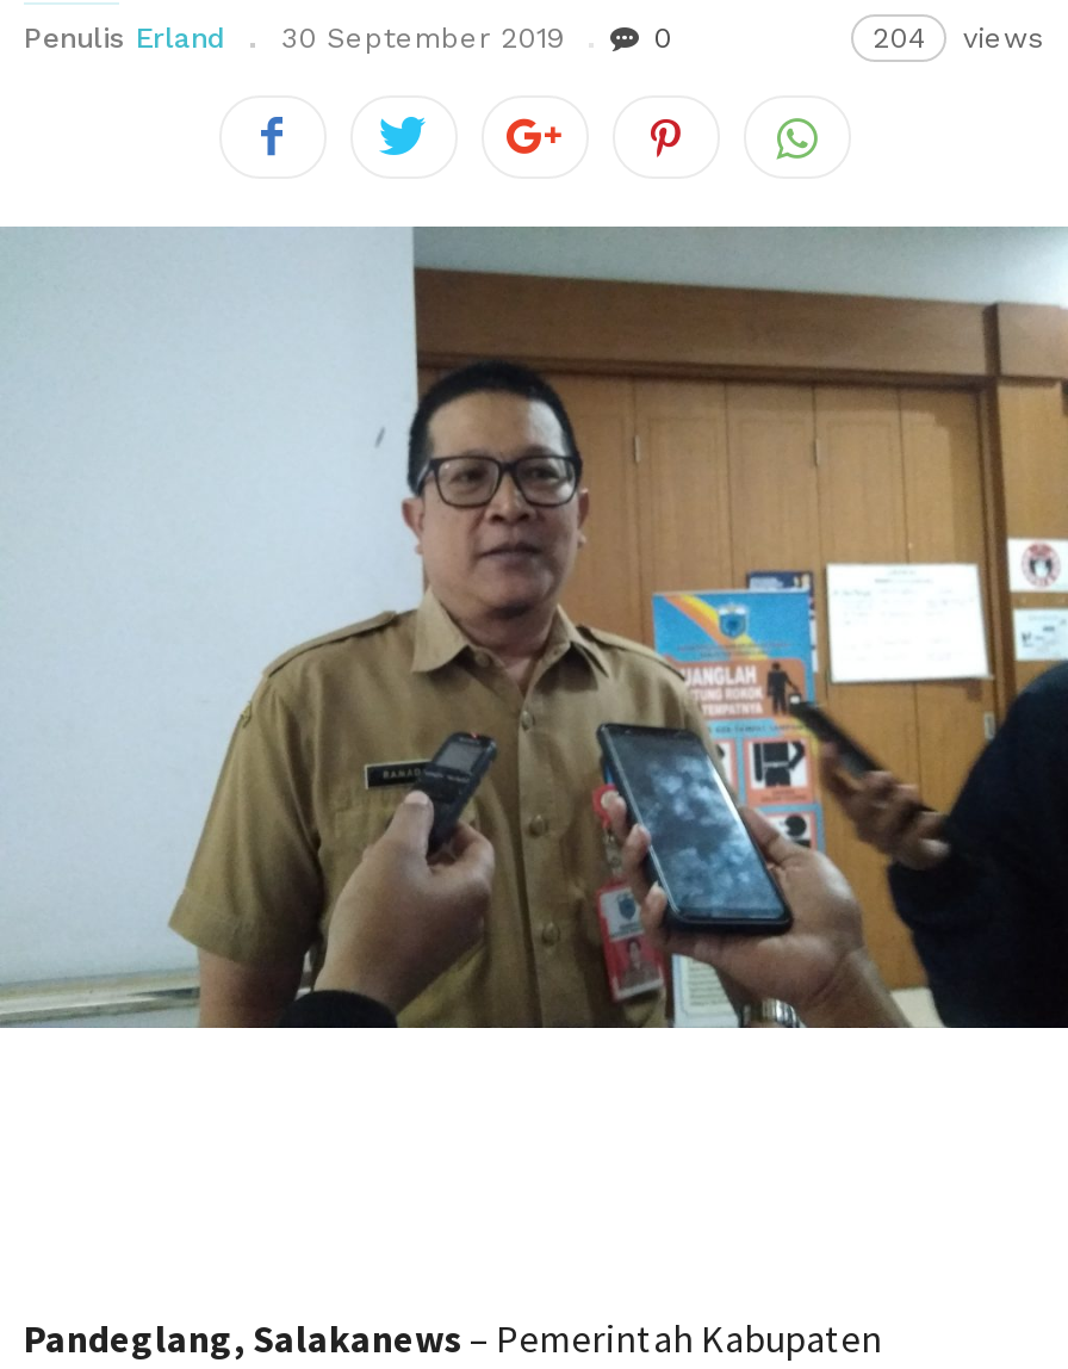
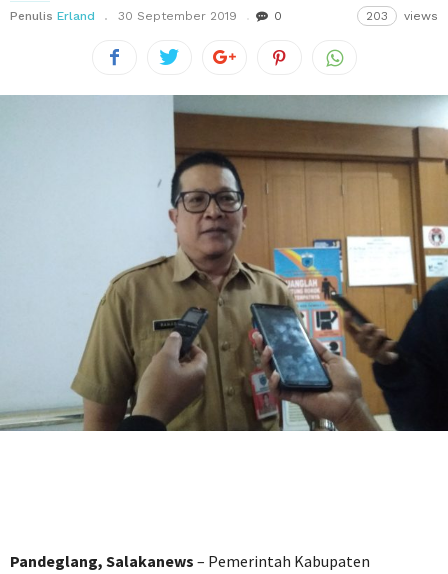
[873,21,1044,55] 204 views -> [366,9,438,23] 203 views

